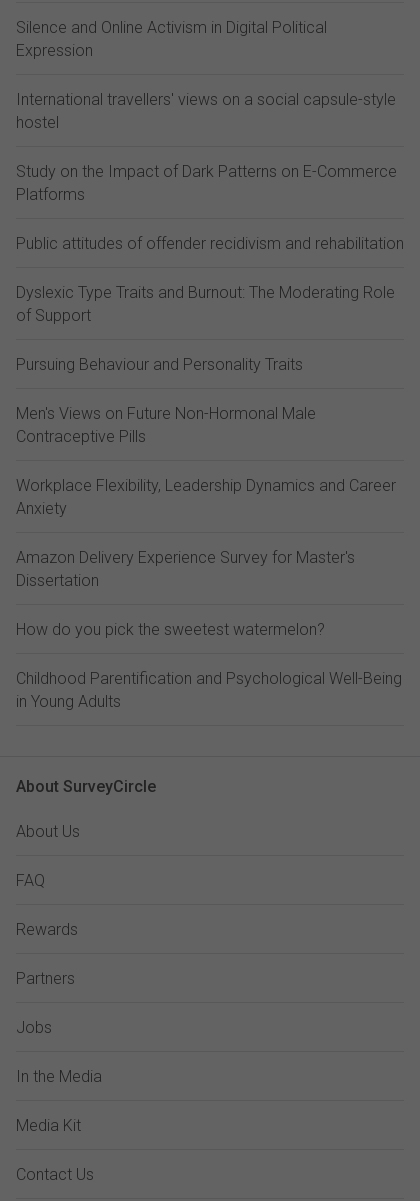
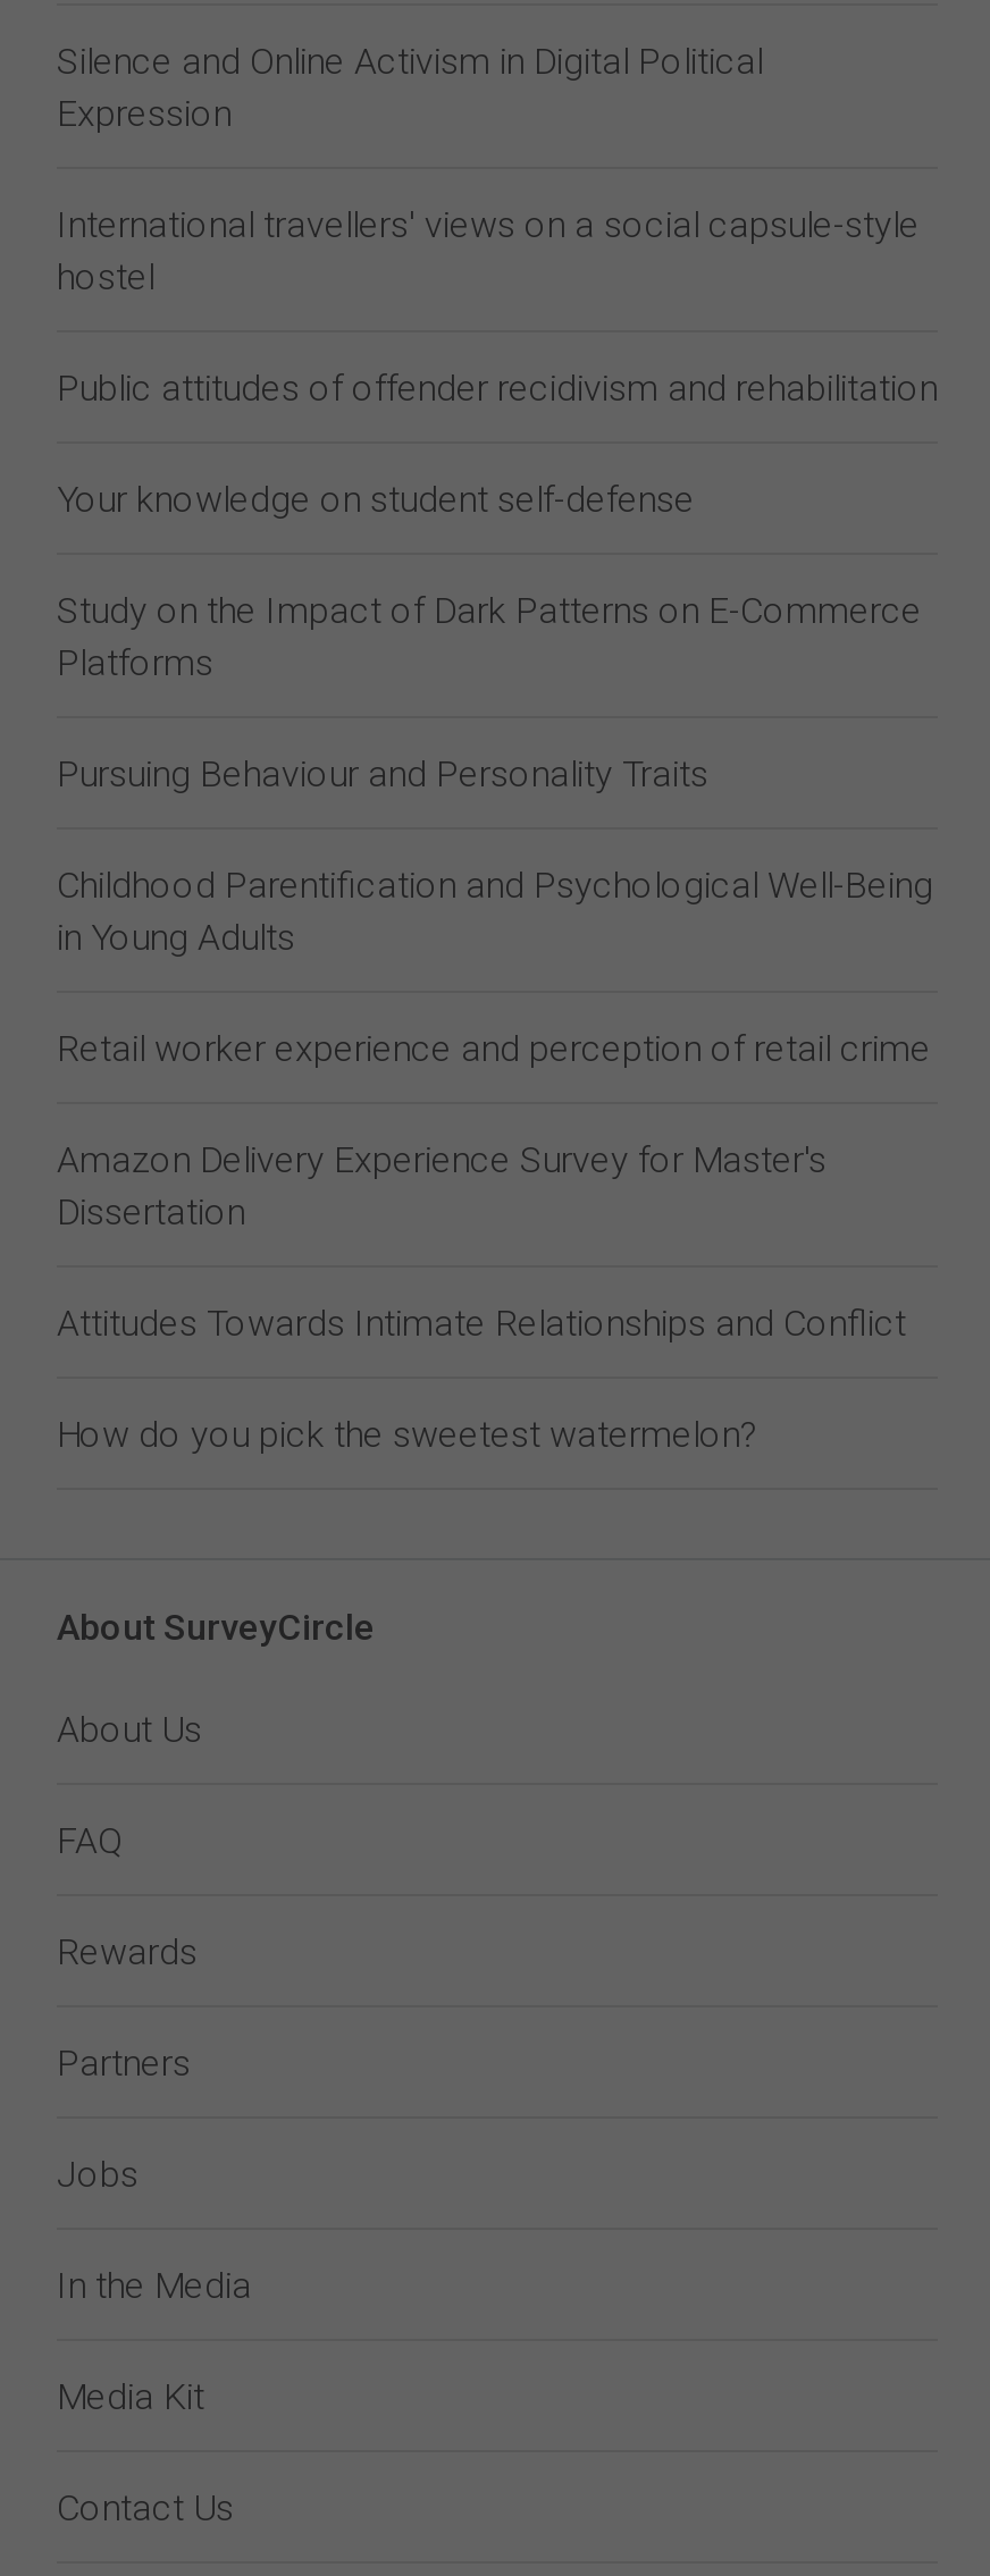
none -> [57,478,695,521] Your knowledge on student self-defense
moved [16,162,397,204] -> [57,589,922,684]: Study on the Impact of Dark Patterns on E-Commerce | Platforms
moved [16,234,404,253] -> [57,367,938,410]: Public attitudes of offender recidivism and rehabilitation
[16,283,395,325] Dyslexic Type Traits and Burnout: The Moderating Role | of Support -> none
[16,404,316,446] Men's Views on Future Non-Hormonal Male | Contraceptive Pills -> none
[16,476,396,518] Workplace Flexibility, Leadership Dynamics and Career | Anxiety -> [57,1027,931,1070] Retail worker experience and perception of retail crime
none -> [57,1302,906,1345] Attitudes Towards Intimate Relationships and Conflict
moved [16,669,402,711] -> [57,864,933,959]: Childhood Parentification and Psychological Well-Being | in Young Adults

